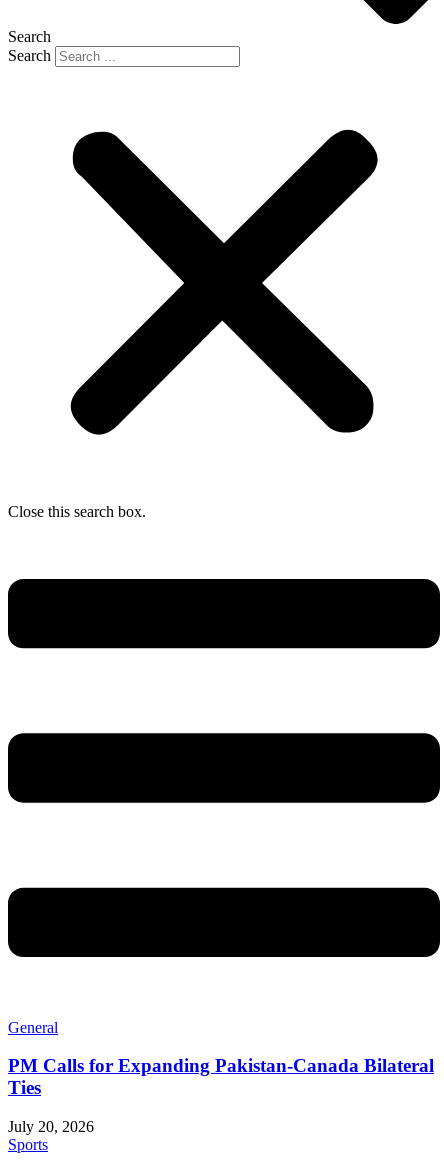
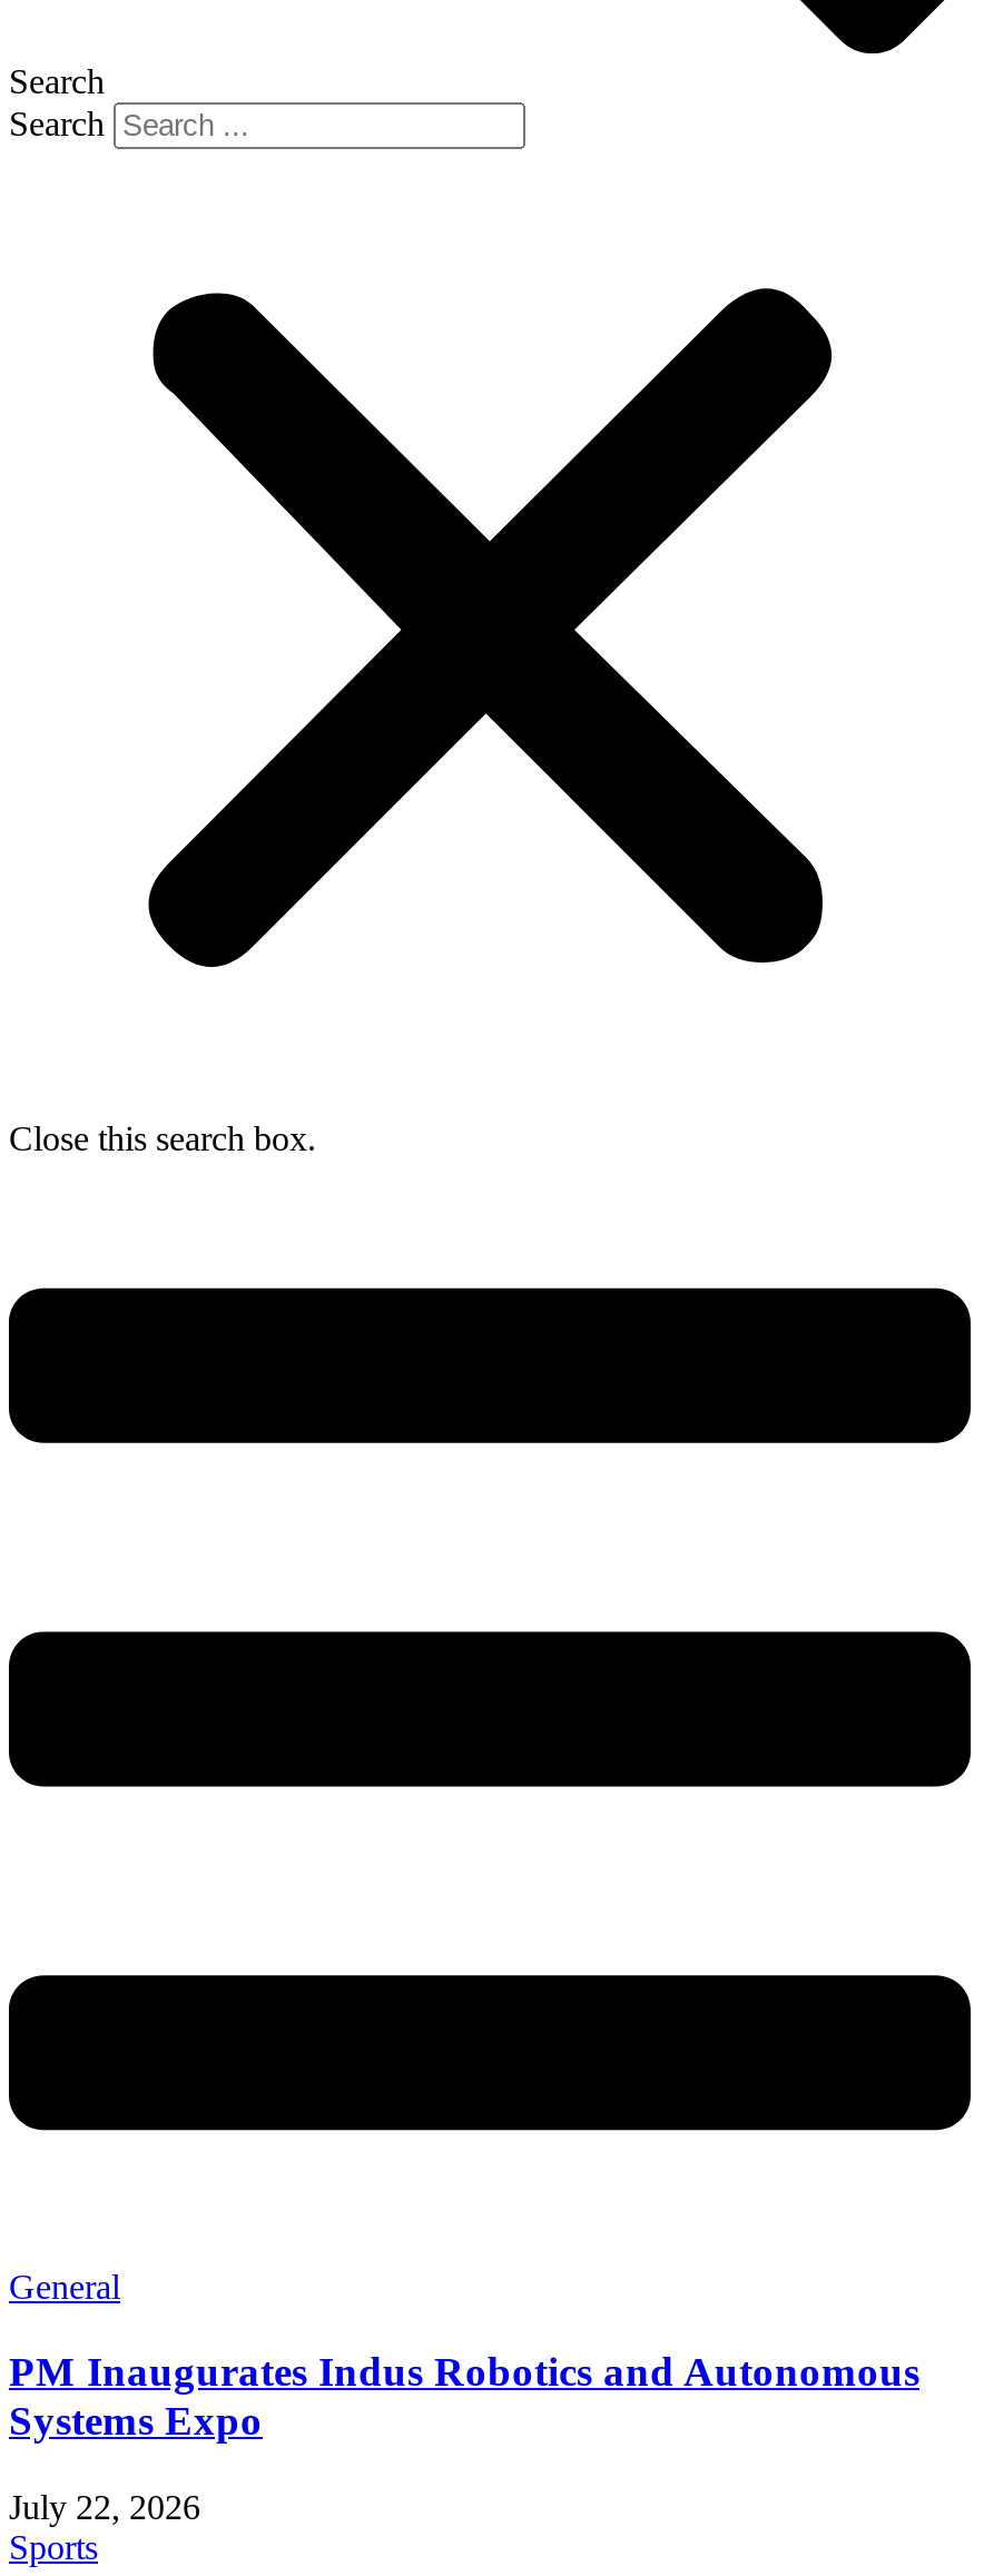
[8,1055,434,1098] PM Calls for Expanding Pakistan-Canada Bilateral | Ties -> [9,2349,919,2444] PM Inaugurates Indus Robotics and Autonomous | Systems Expo
[8,1118,94,1135] July 20, 2026 -> [9,2488,200,2526] July 22, 2026

